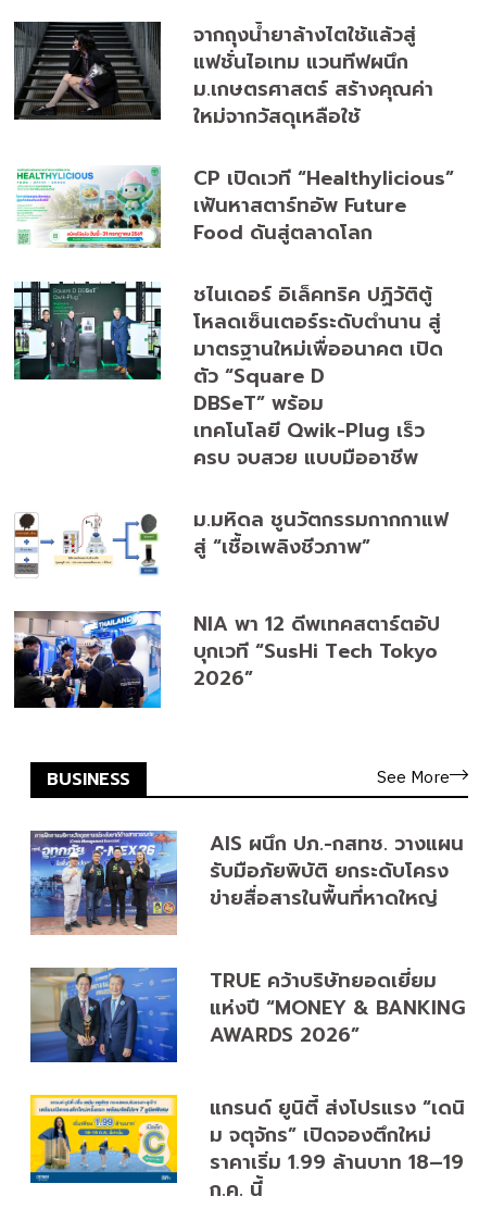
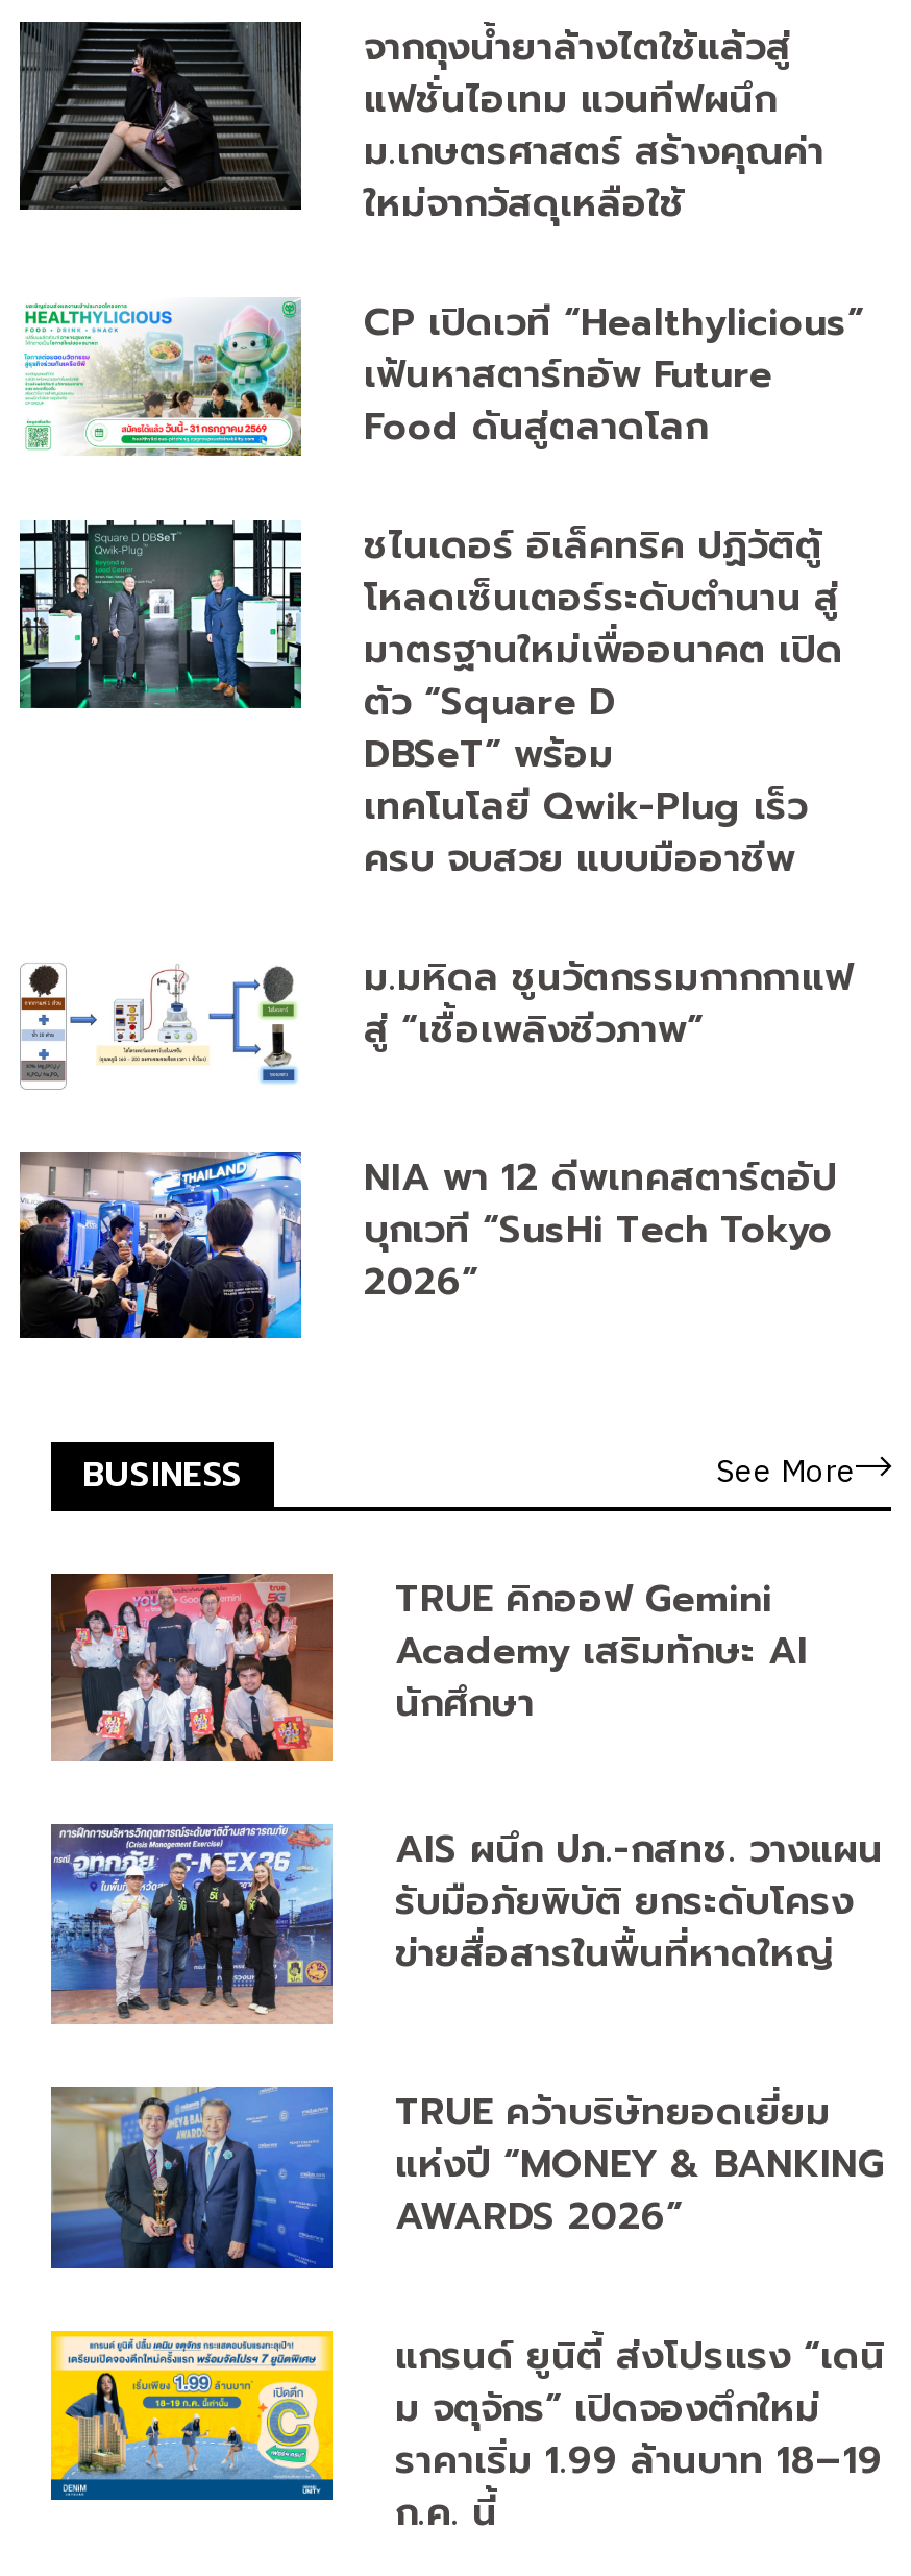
none -> [49,1569,808,1764] [image] | TRUE คิกออฟ Gemini | Academy เสริมทักษะ AI | นักศึกษา

